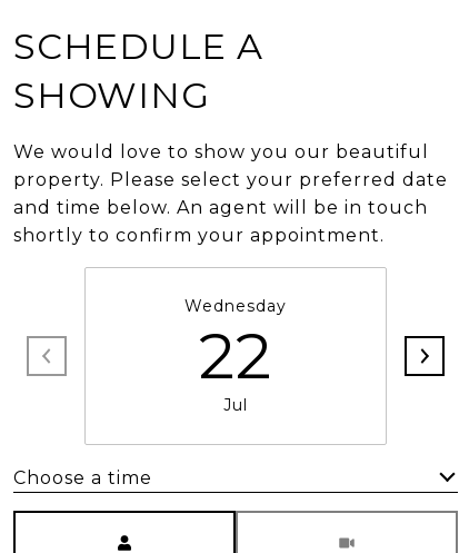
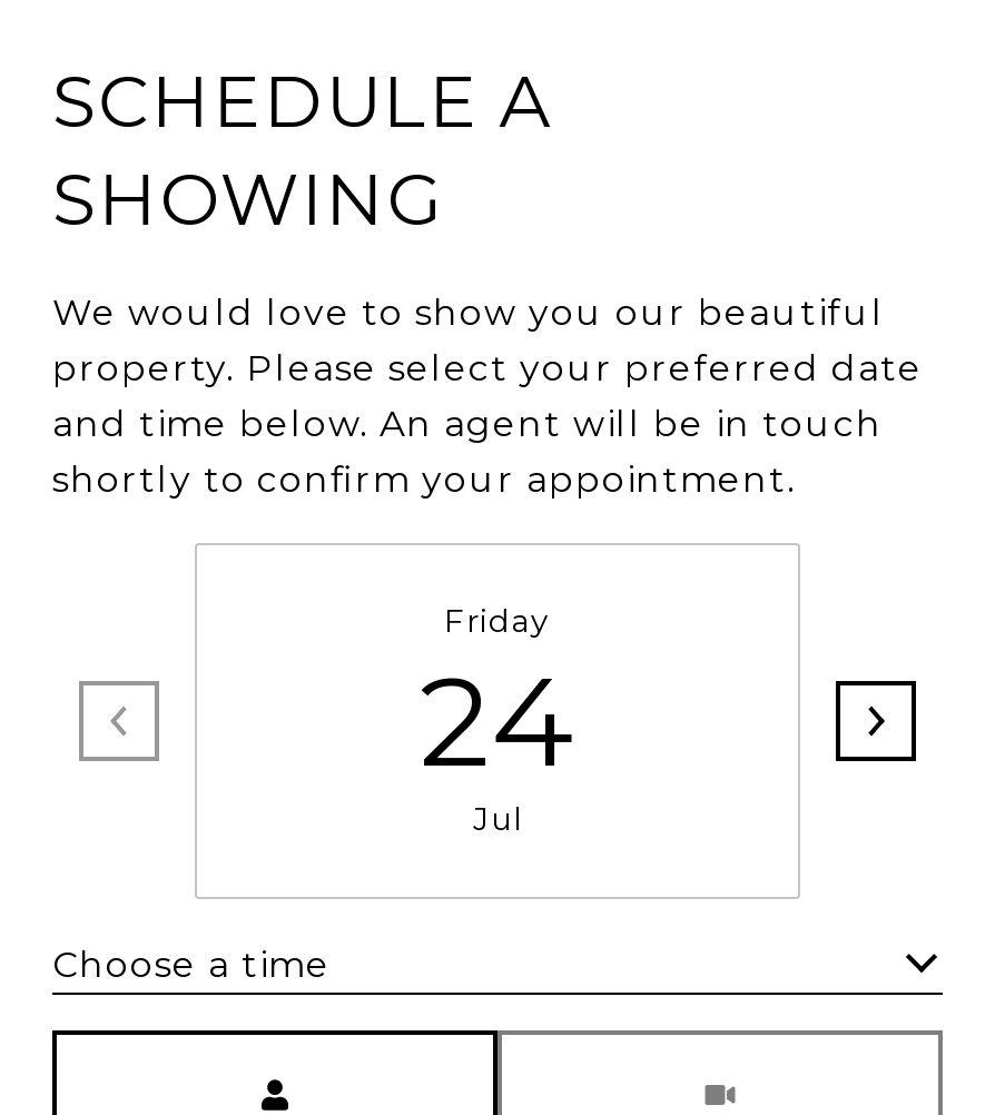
[184,296,287,394] Wednesday | 22 -> [420,601,575,797] Friday | 24

